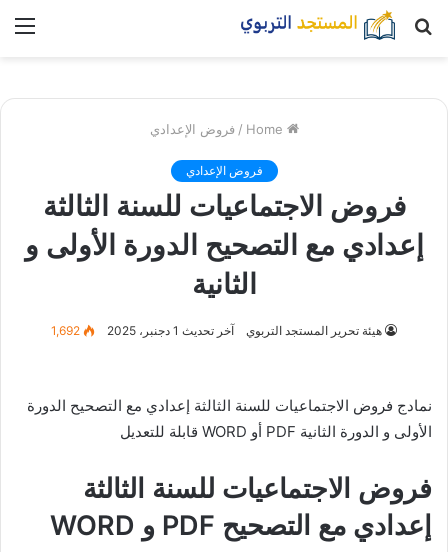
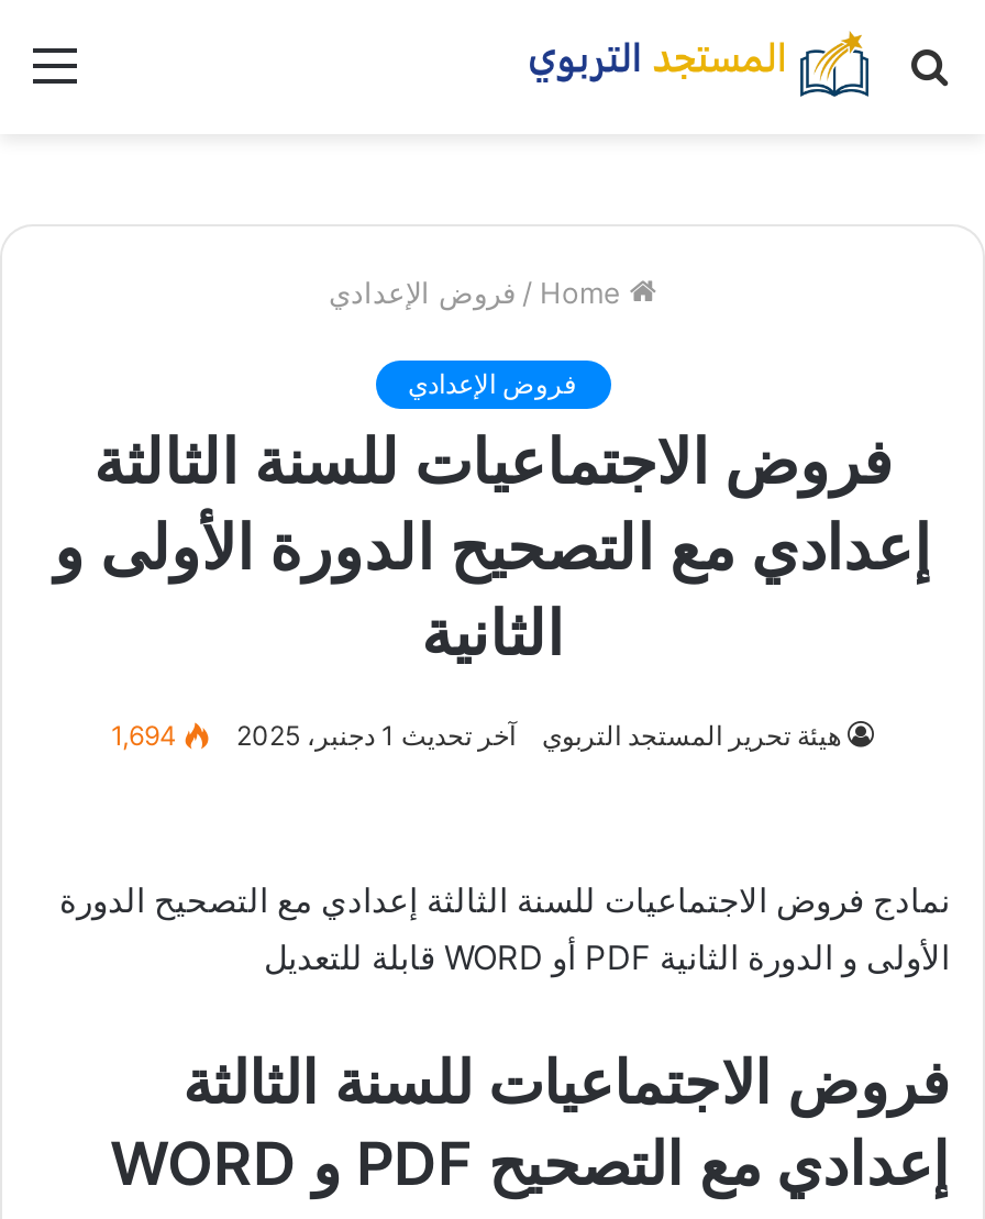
[51,323,80,338] 1,692 -> [111,718,177,751] 1,694

